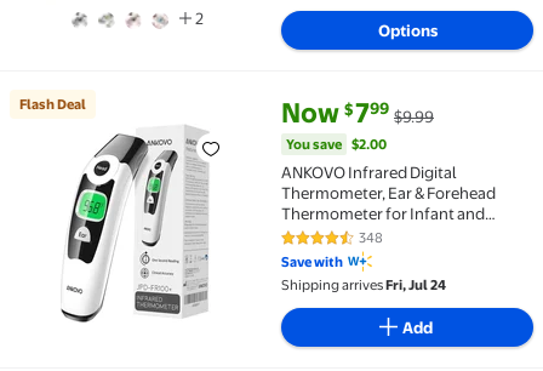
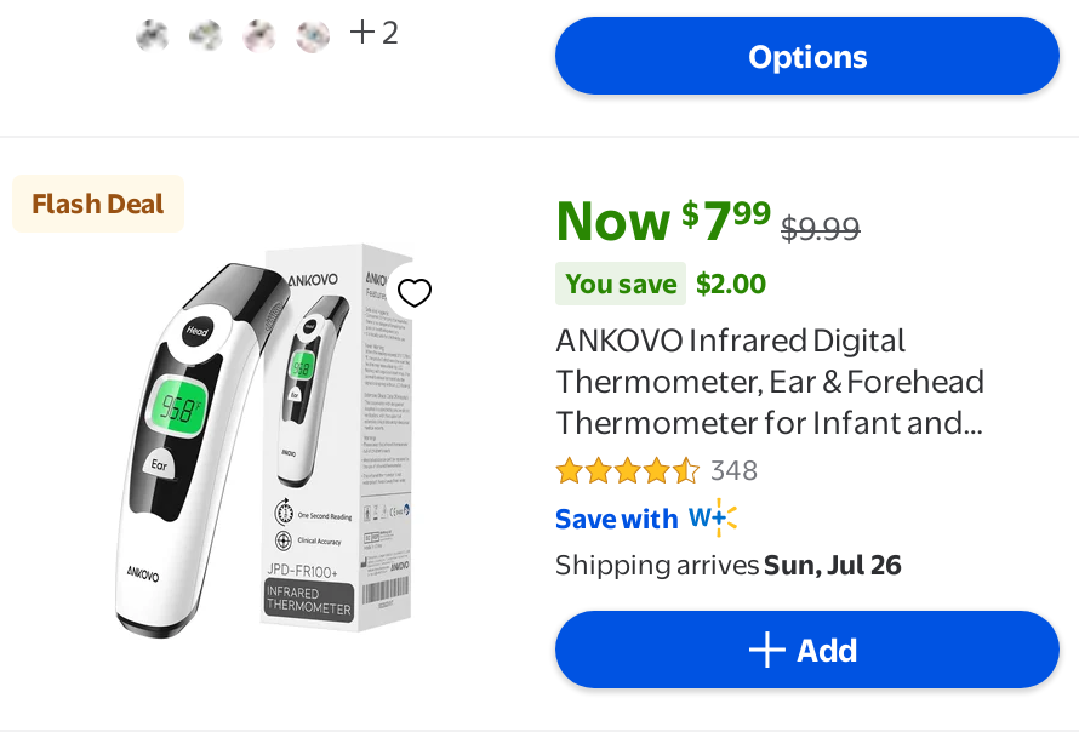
[281,276,446,293] Shipping arrives Fri, Jul 24 -> [555,548,902,582] Shipping arrives Sun, Jul 26

